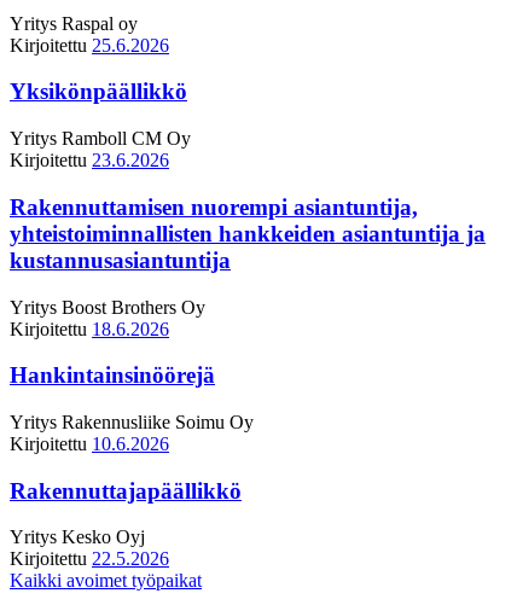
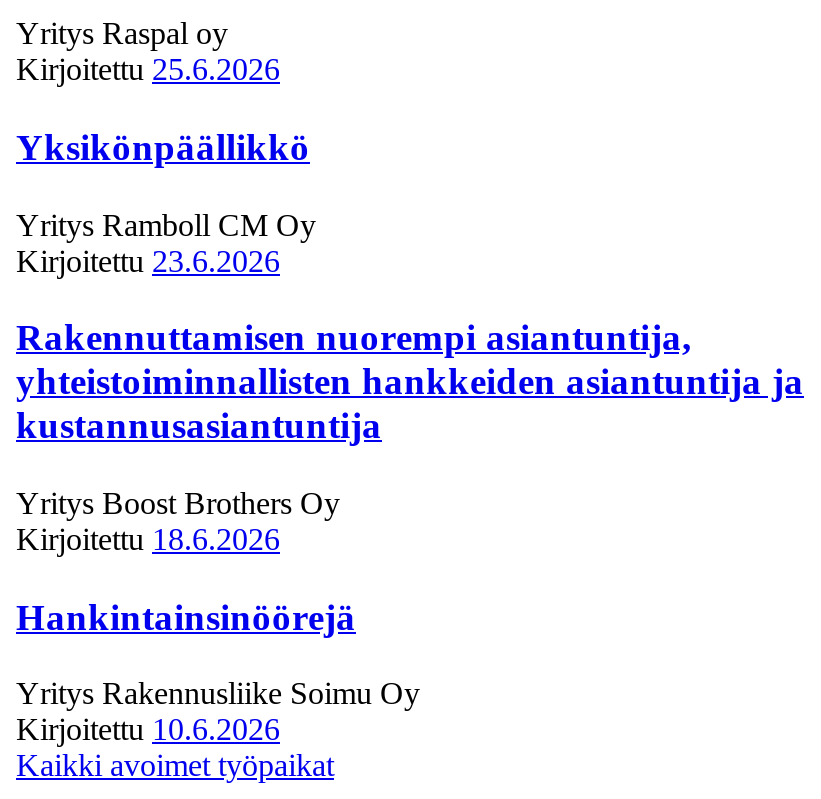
[10,478,242,569] Rakennuttajapäällikkö | Yritys Kesko Oyj | Kirjoitettu 22.5.2026 -> none

